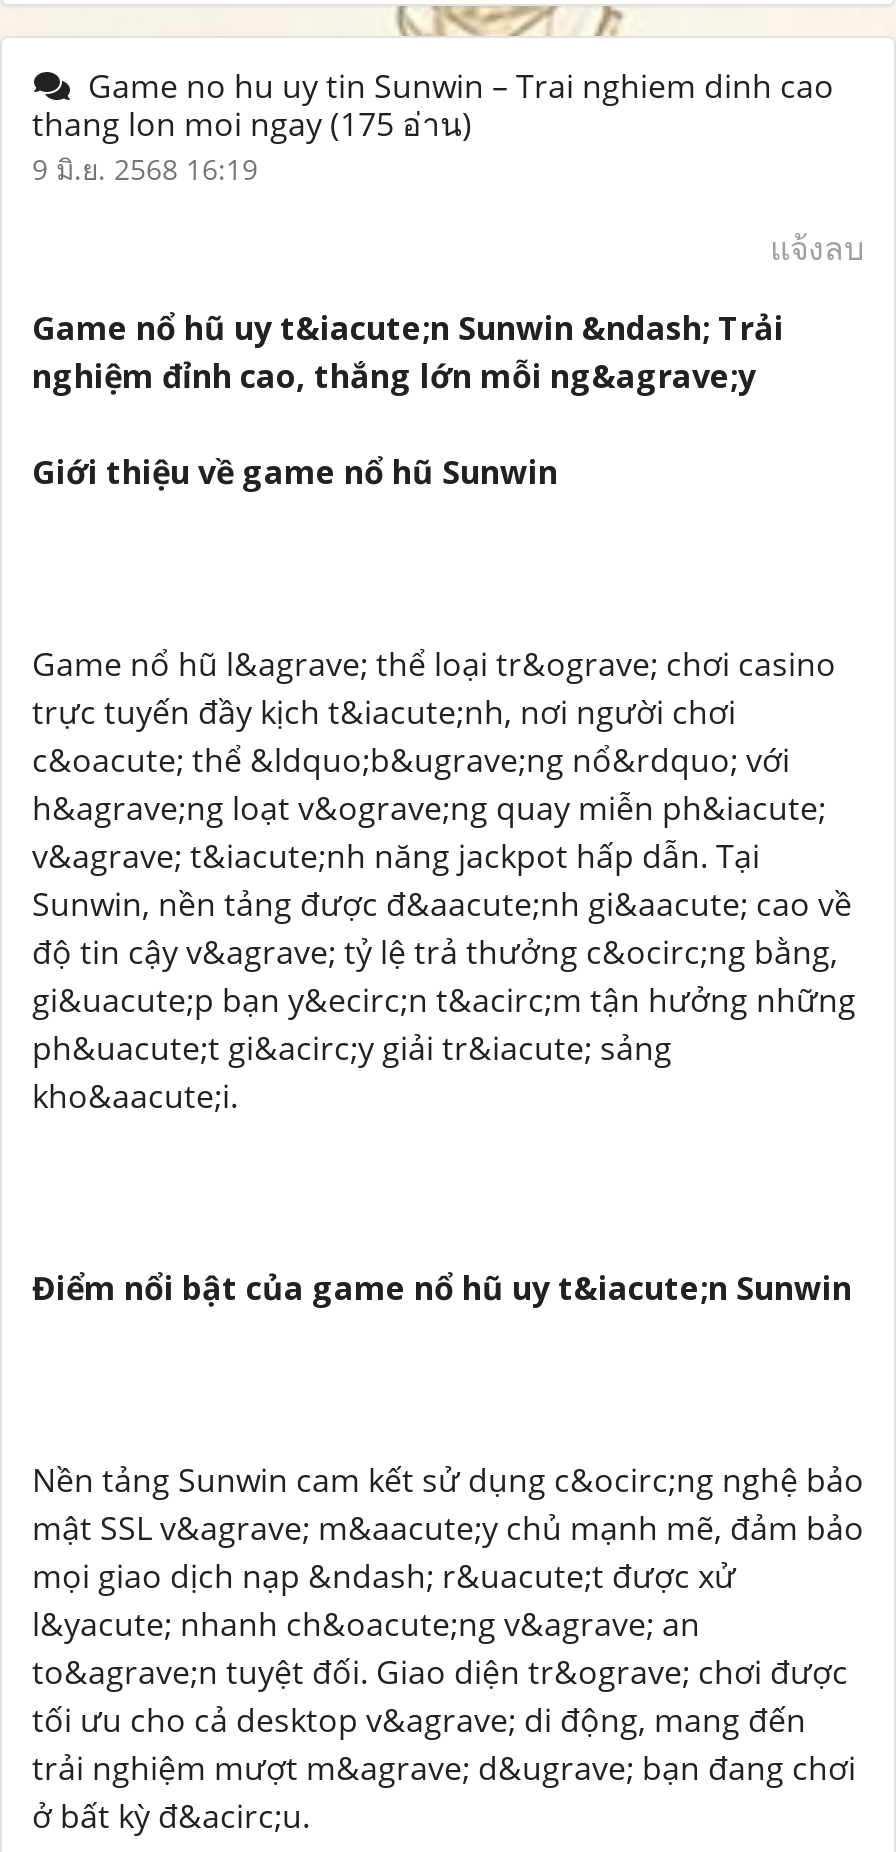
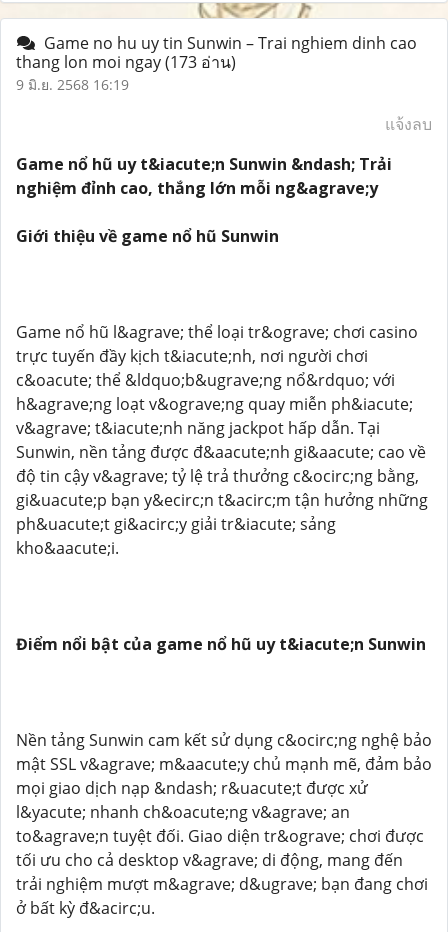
[32,102,472,146] thang lon moi ngay (175 อ่าน) -> [16,51,236,73] thang lon moi ngay (173 อ่าน)

